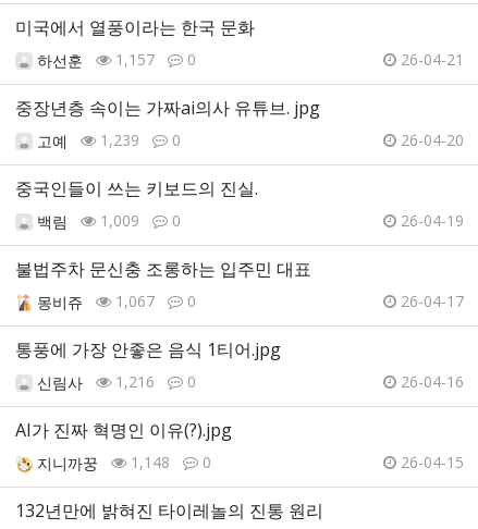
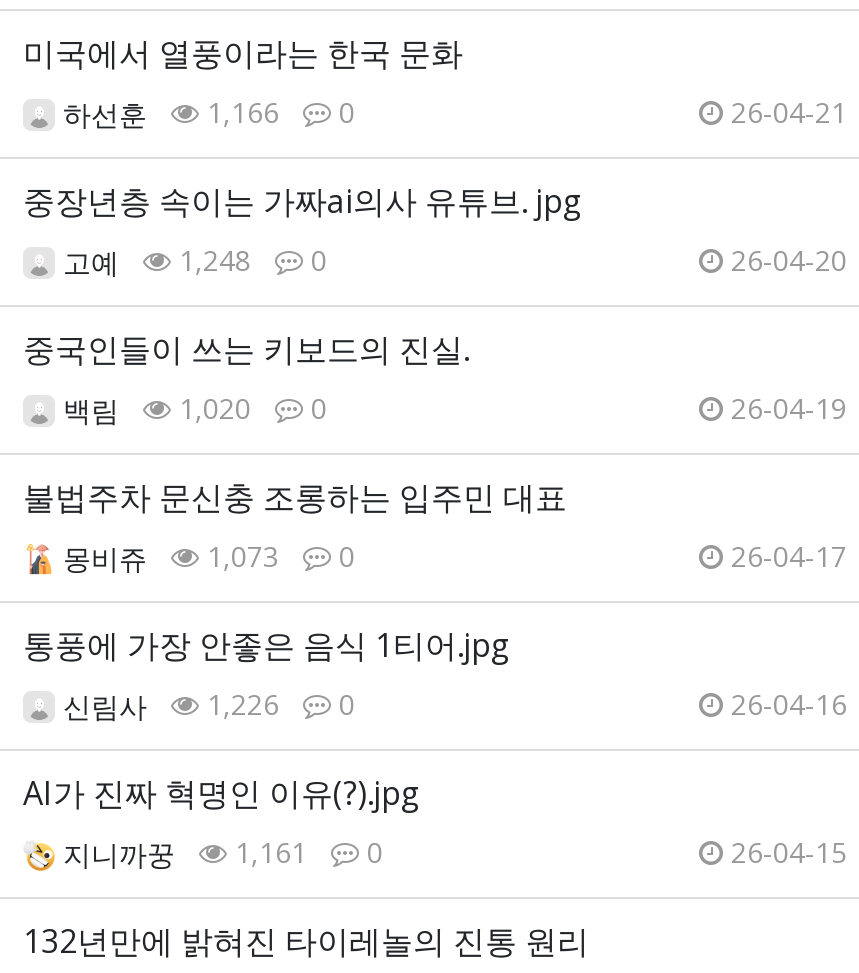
[37,49,196,71] 하선훈 1,157 0 -> [63,93,355,134] 하선훈 1,166 0
[37,130,181,152] 고예 1,239 0 -> [63,241,327,282] 고예 1,248 0
[37,210,181,232] 백림 1,009 0 -> [63,389,327,430] 백림 1,020 0
[37,291,196,313] 몽비쥬 1,067 0 -> [63,537,355,578] 몽비쥬 1,073 0
[37,371,196,393] 신림사 1,216 0 -> [63,685,355,726] 신림사 1,226 0
[126,452,170,473] 1,148 -> [227,833,307,871] 1,161

